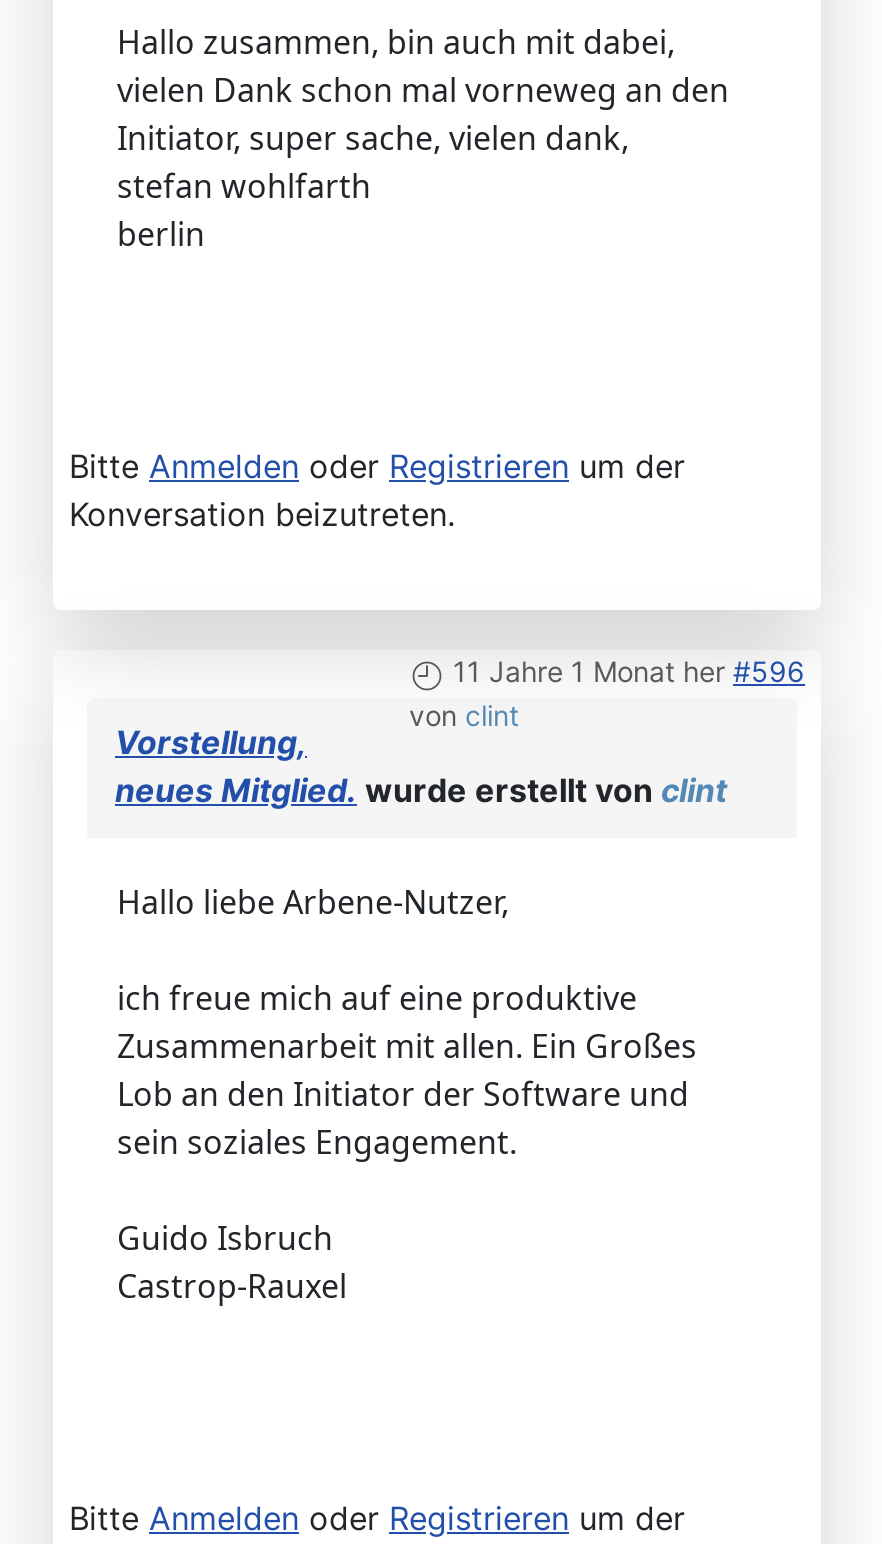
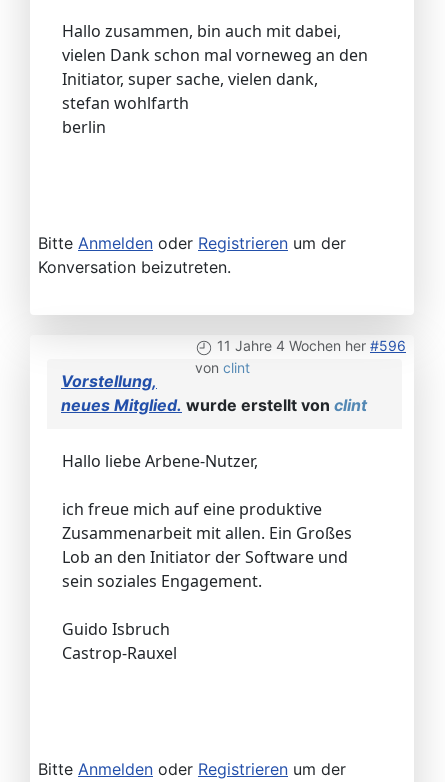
[453,655,805,689] 11 Jahre 1 Monat her #596 -> [217,337,406,354] 11 Jahre 4 Wochen her #596

